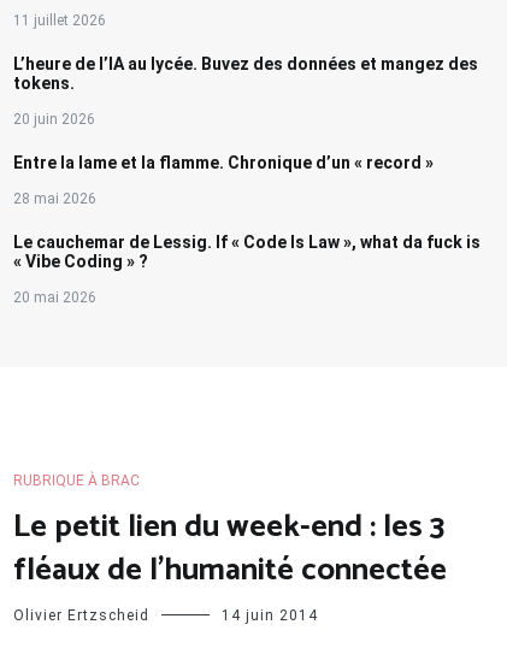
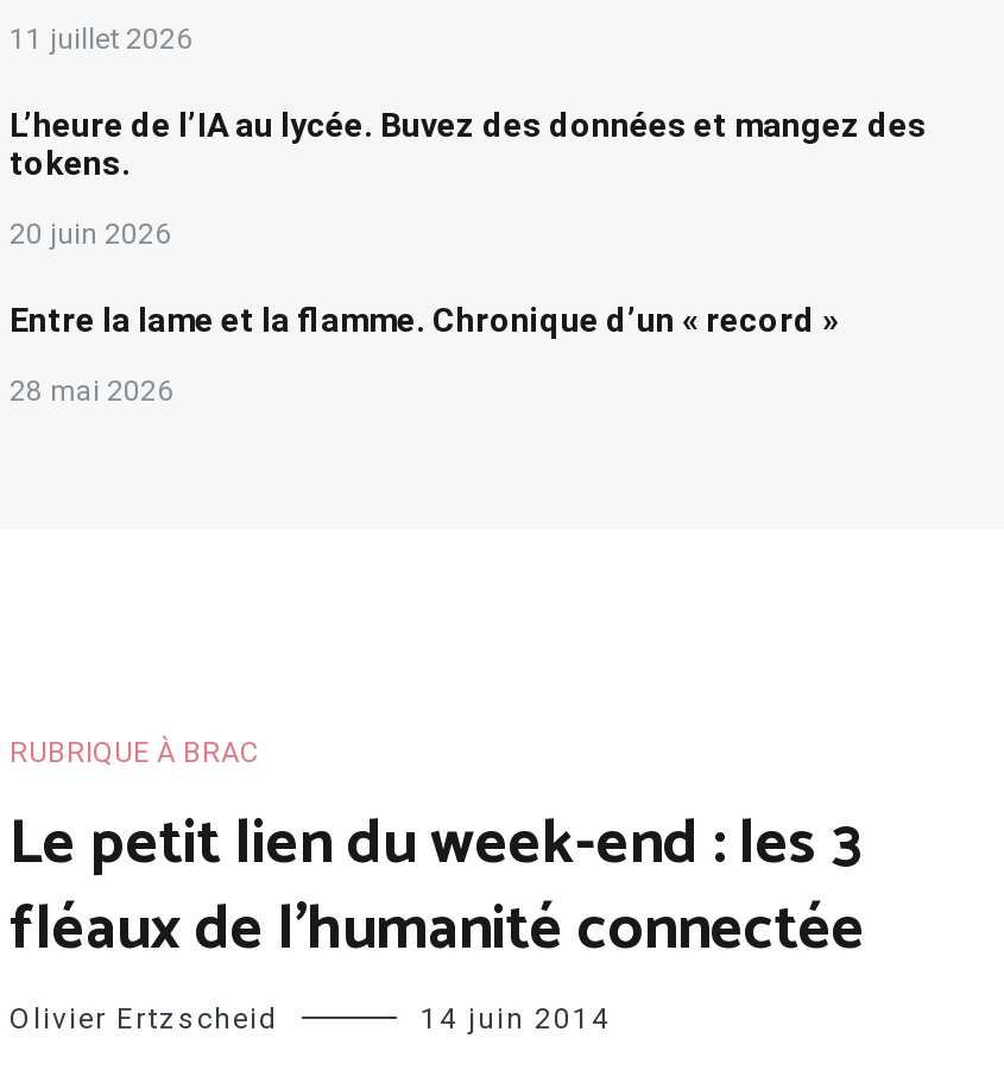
[13,232,481,306] Le cauchemar de Lessig. If « Code Is Law », what da fuck is | « Vibe Coding » ? | 20 mai 2026 -> none

